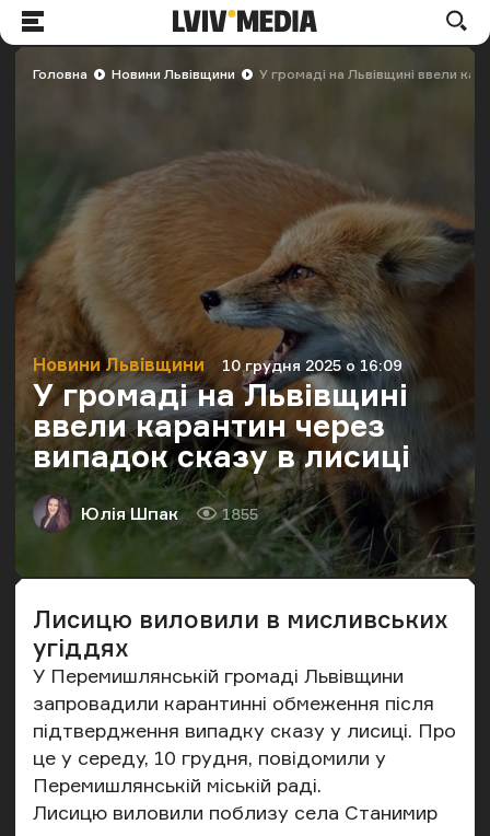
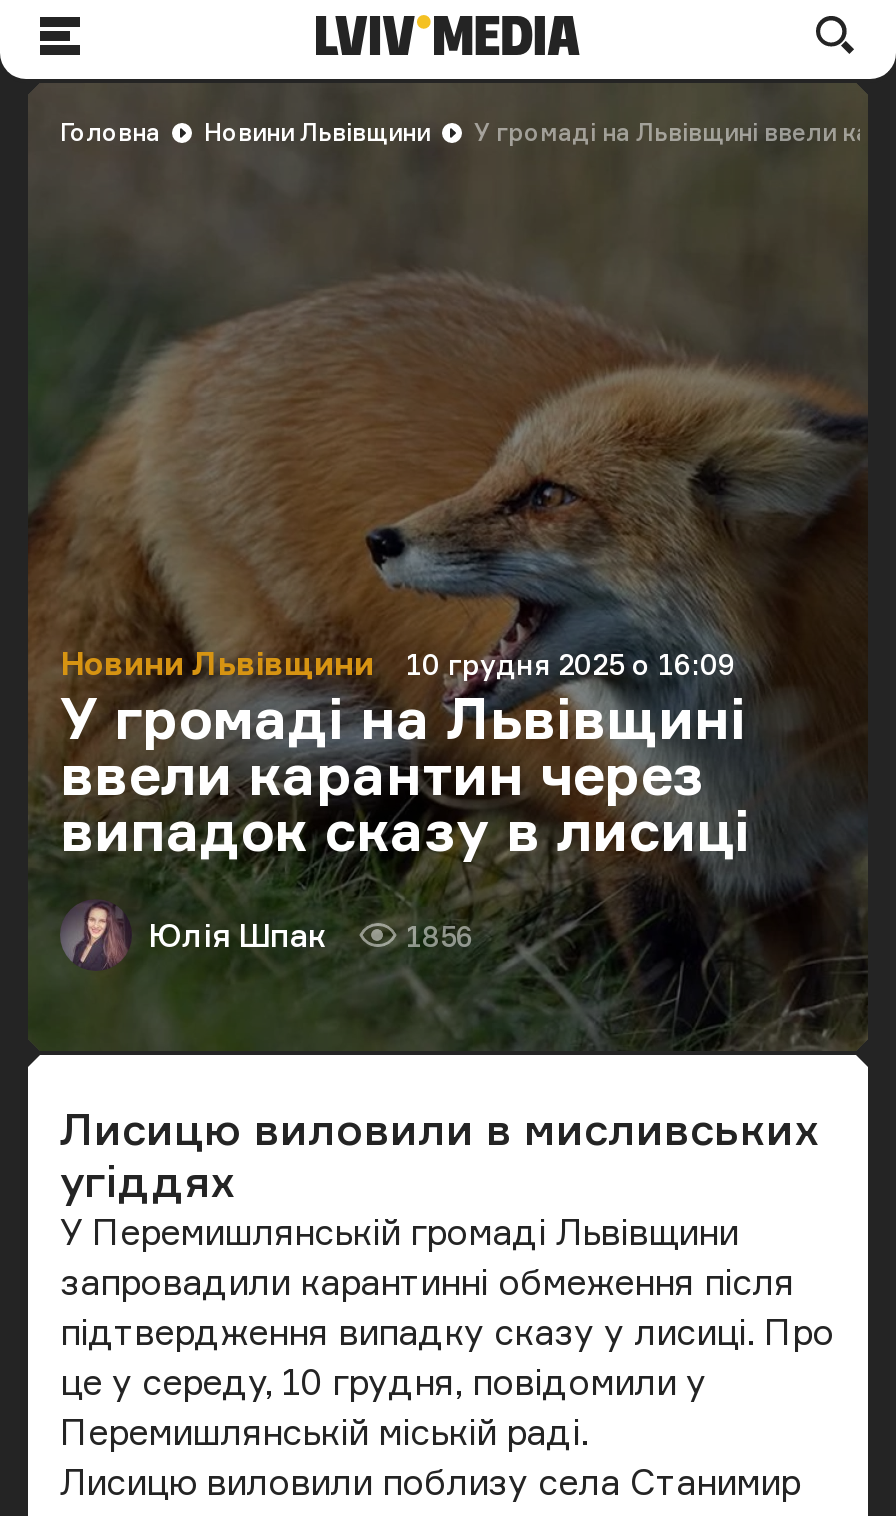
[222,504,258,522] 1855 -> [406,918,474,952] 1856

